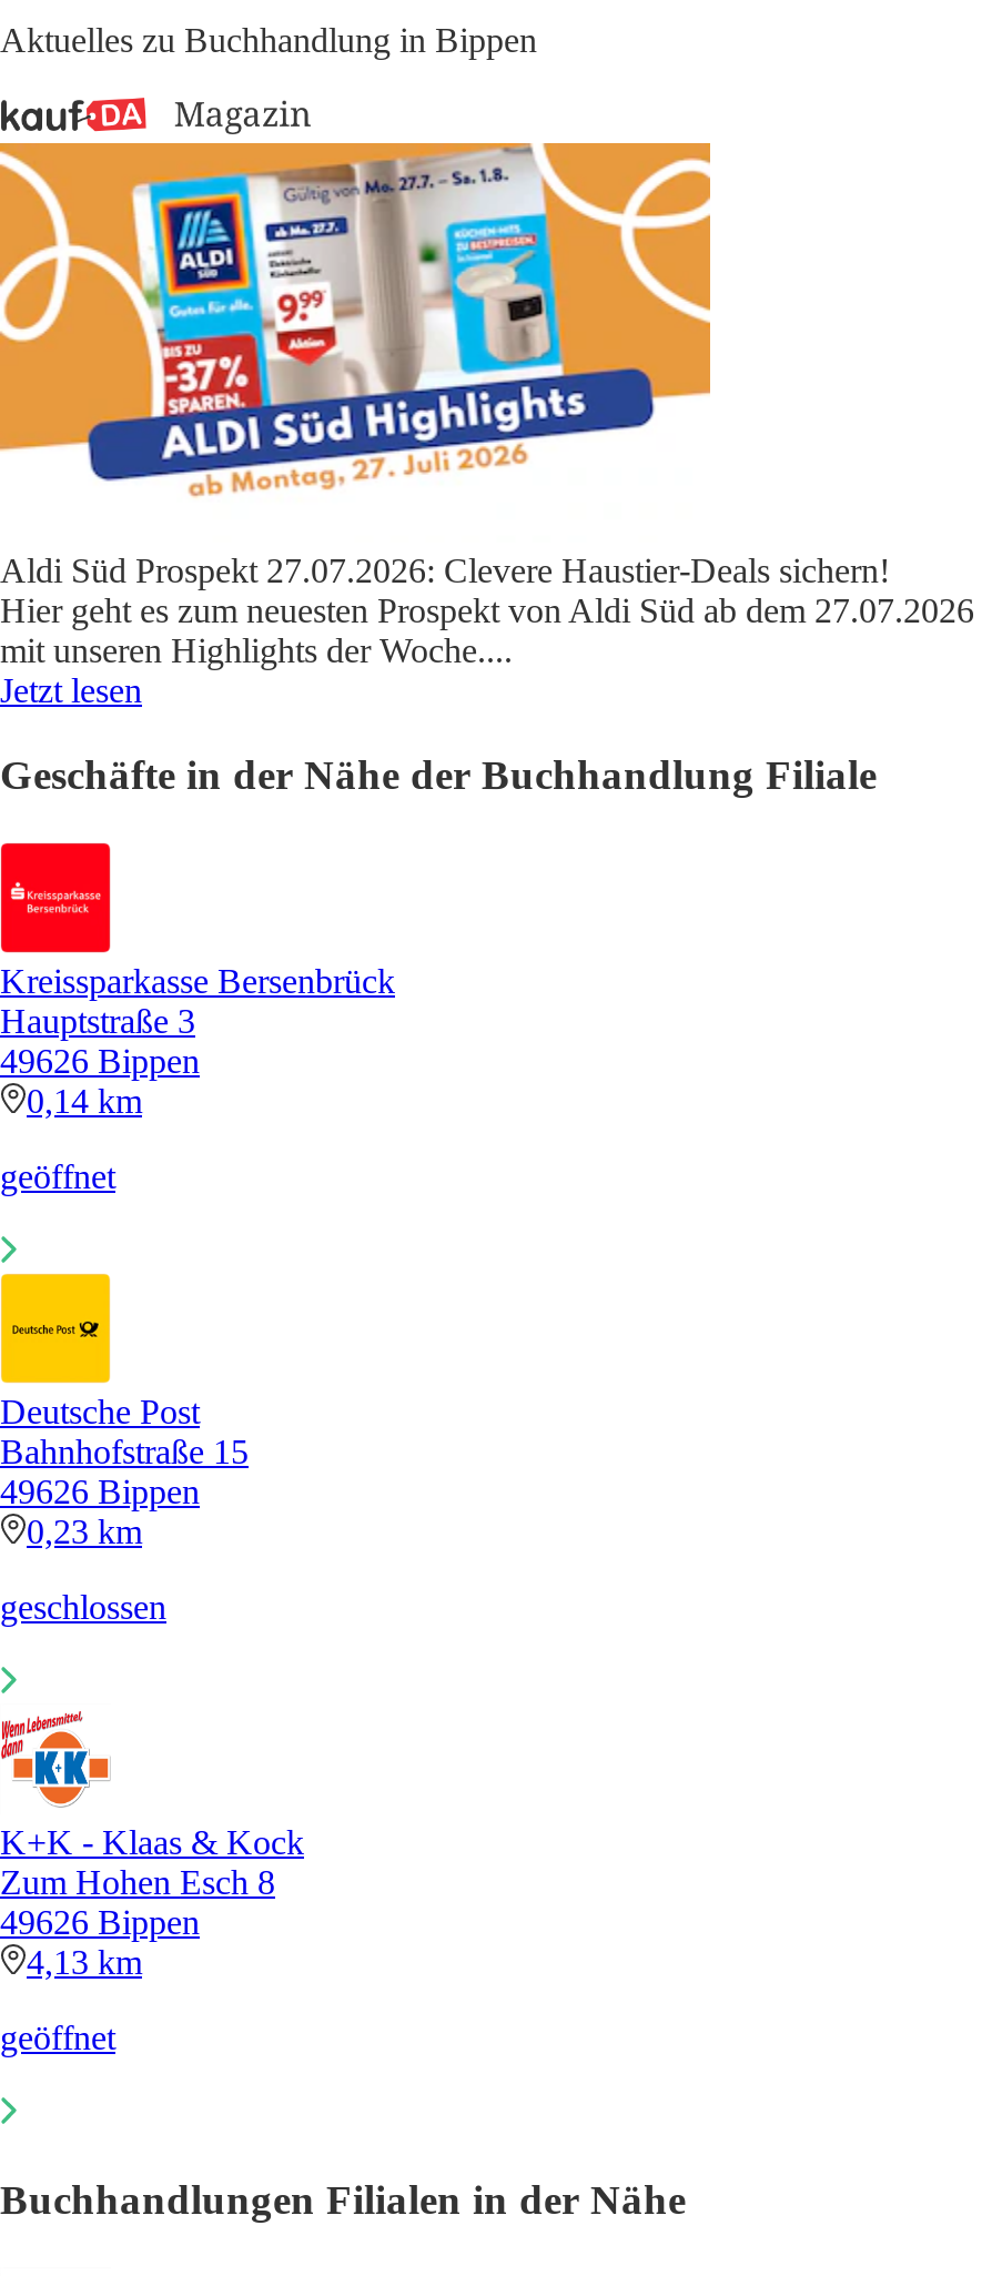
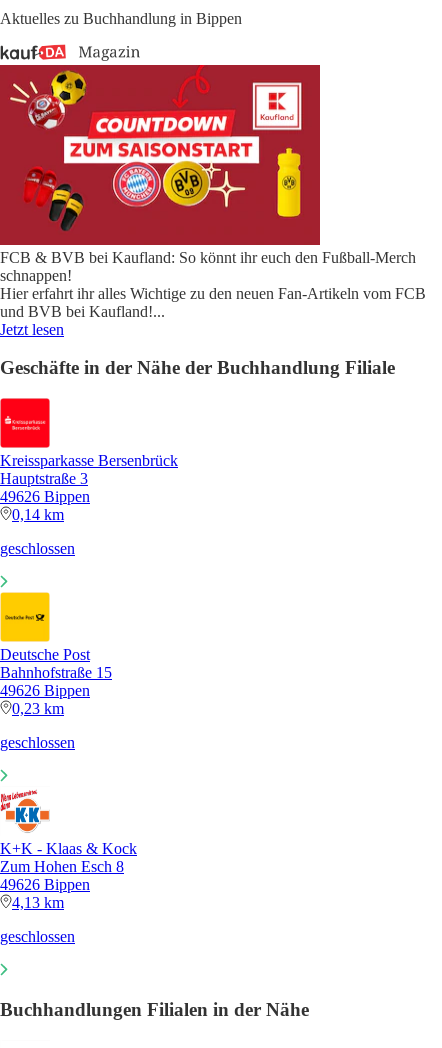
[0,141,974,668] [image] | Aldi Süd Prospekt 27.07.2026: Clevere Haustier-Deals sichern! | Hier geht es zum neuesten Prospekt von Aldi Süd ab dem 27.07.2026 | mit unseren Highlights der Woche.... -> [0,64,426,320] [image] | FCB & BVB bei Kaufland: So könnt ihr euch den Fußball-Merch | schnappen! | Hier erfahrt ihr alles Wichtige zu den neuen Fan-Artikeln vom FCB | und BVB bei Kaufland!...
[0,1158,115,1195] geöffnet -> [0,540,75,557] geschlossen
[0,2019,115,2057] geöffnet -> [0,928,75,945] geschlossen

